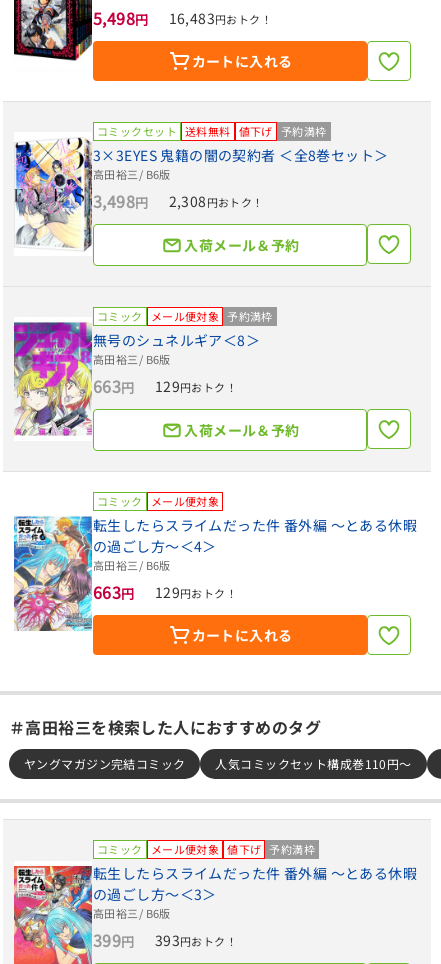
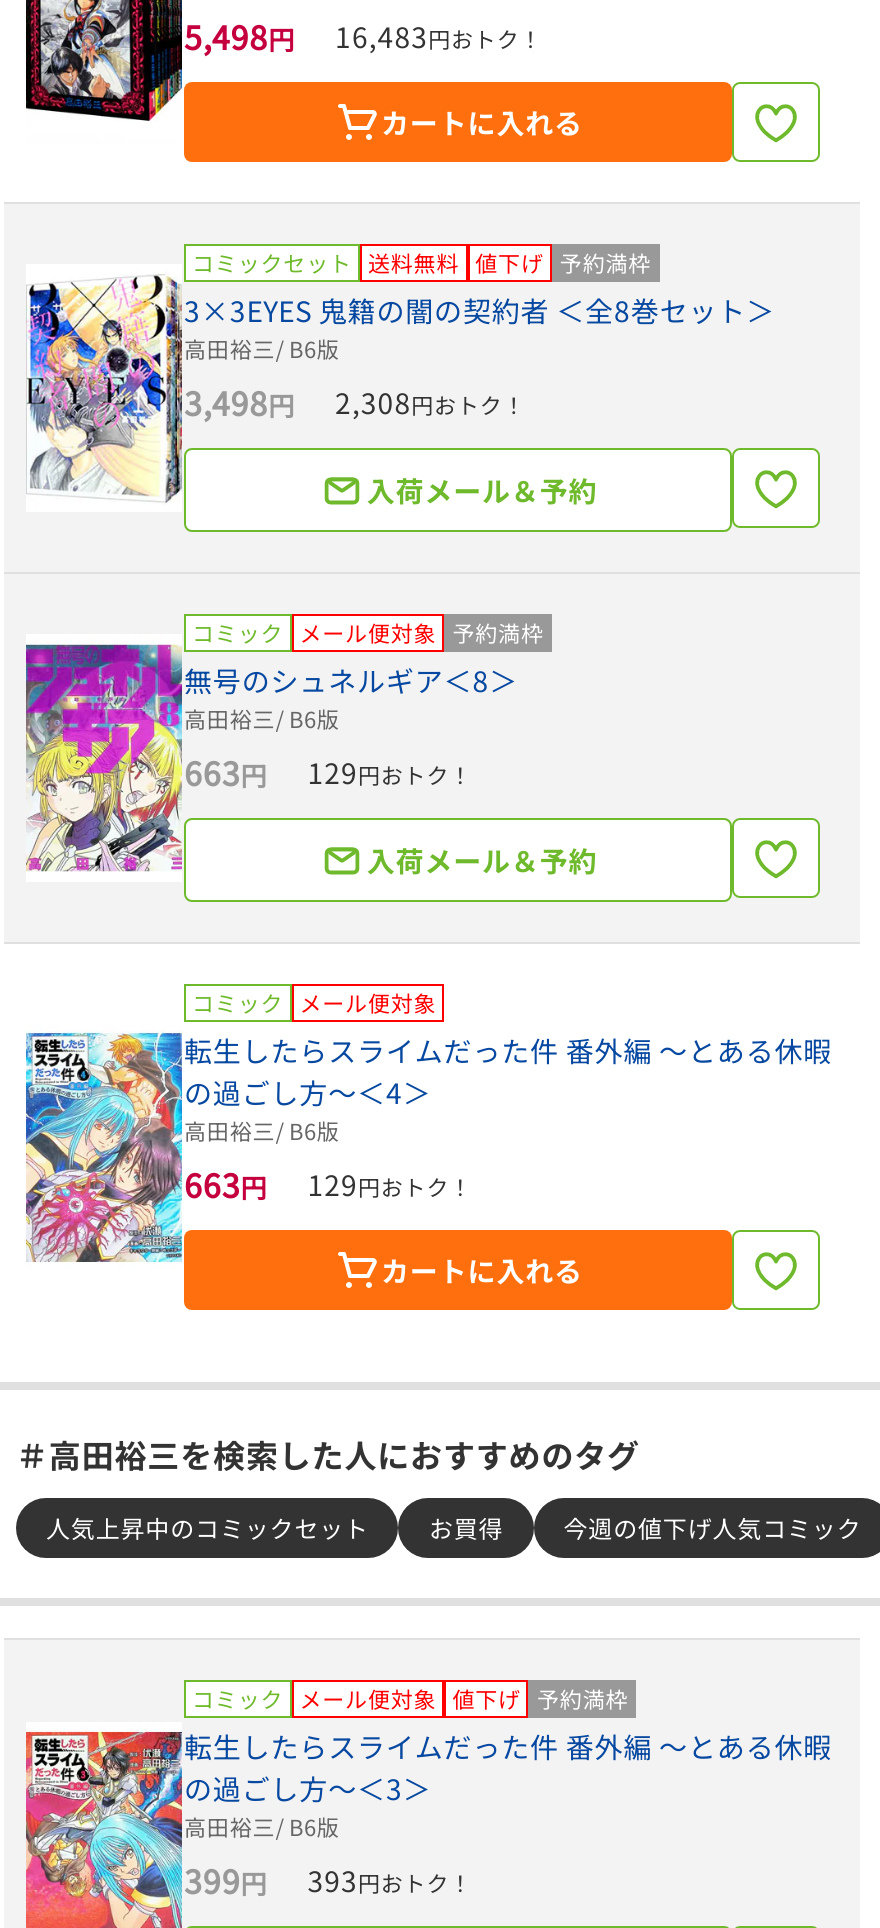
[24,755,412,772] ヤングマガジン完結コミック | 人気コミックセット構成巻110円～ -> [46,1510,862,1544] 人気上昇中のコミックセット | お買得 | 今週の値下げ人気コミック

